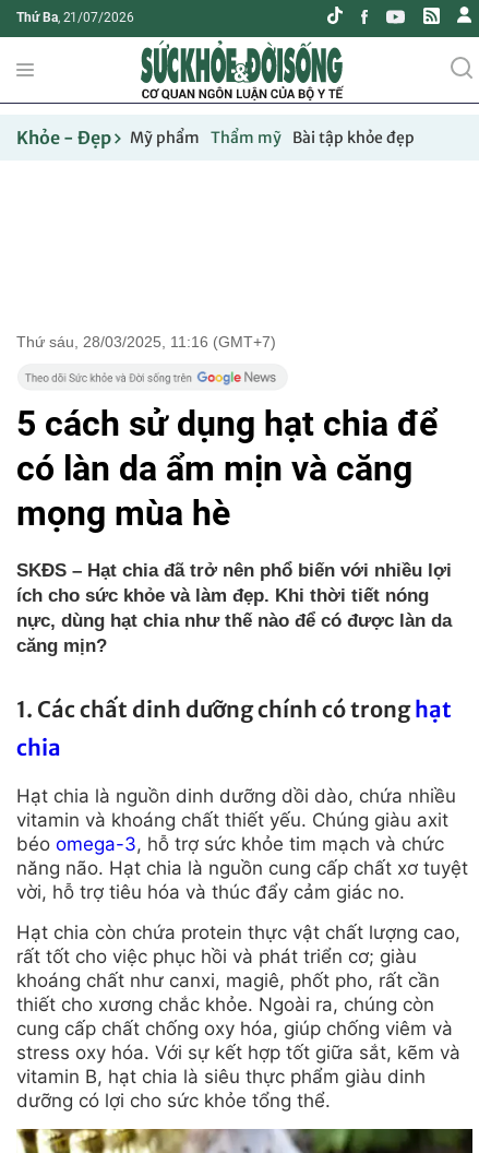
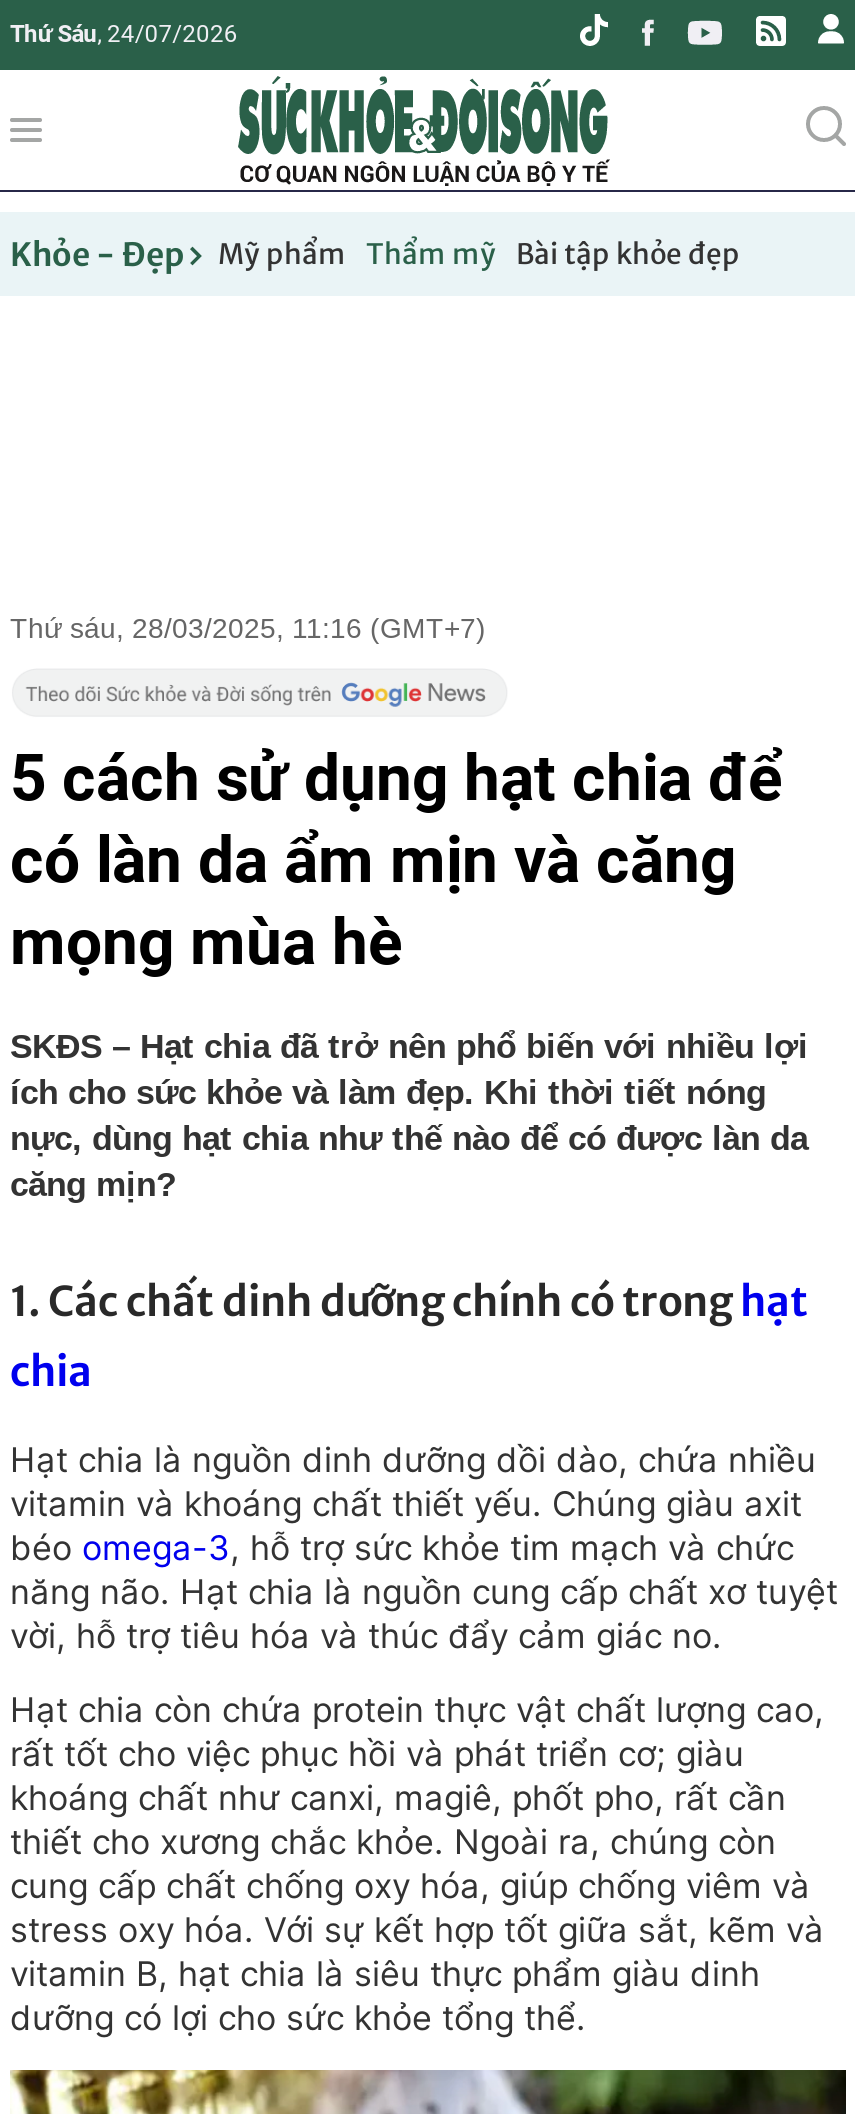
[16,10,134,25] Thứ Ba, 21/07/2026 -> [10,20,238,48] Thứ Sáu, 24/07/2026

